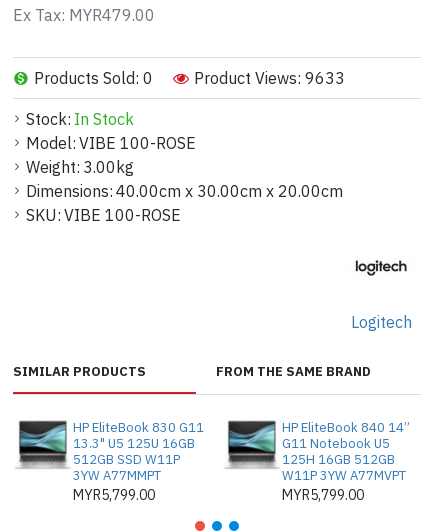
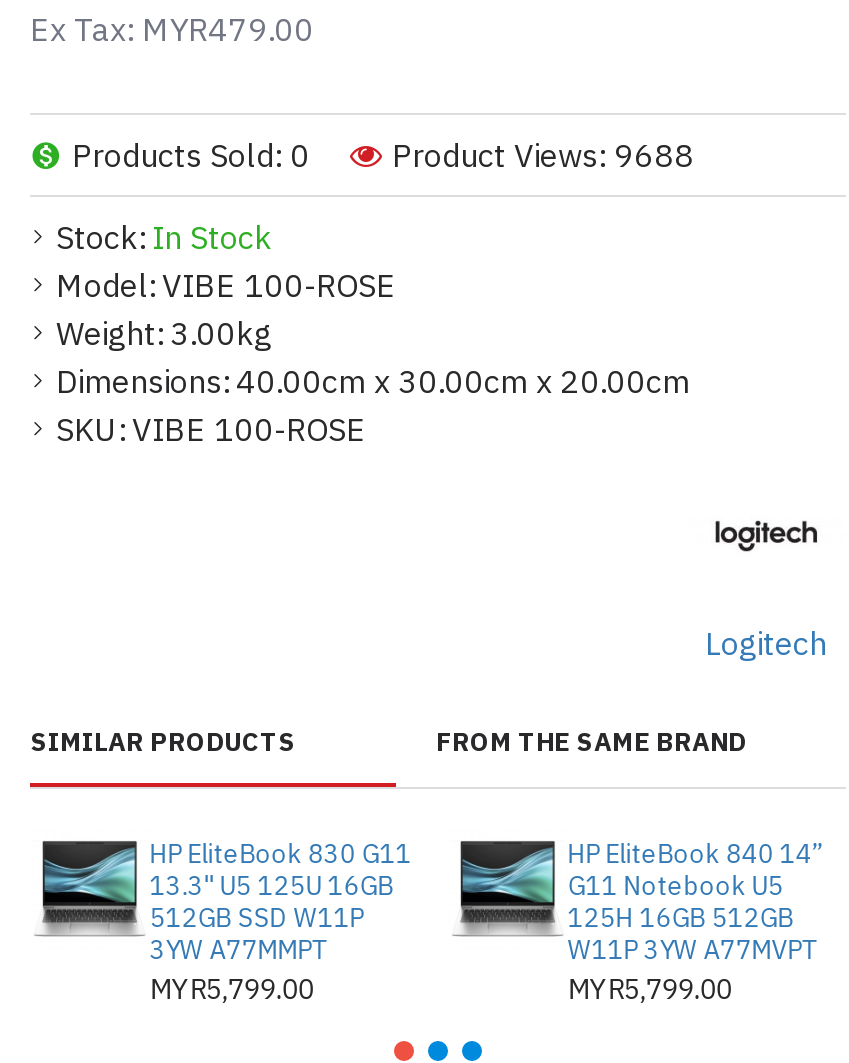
[194,68,345,88] Product Views: 9633 -> [392,135,694,175] Product Views: 9688

